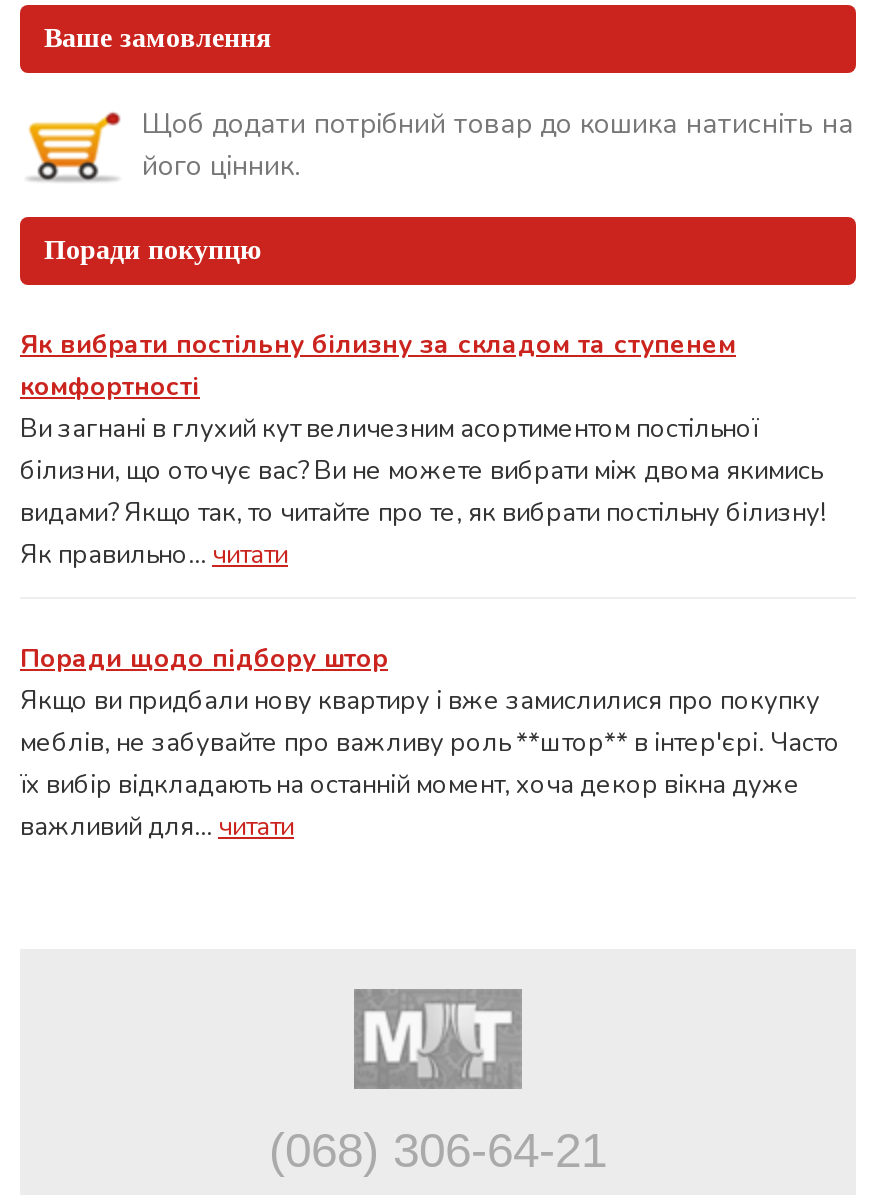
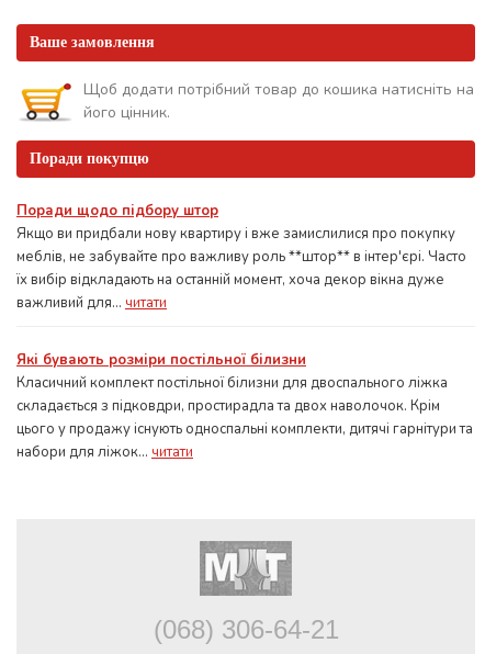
[20,327,826,573] Як вибрати постільну білизну за складом та ступенем | комфортності | Ви загнані в глухий кут величезним асортиментом постільної | білизни, що оточує вас? Ви не можете вибрати між двома якимись | видами? Якщо так, то читайте про те, як вибрати постільну білизну! | Як правильно... читати -> none
moved [20,641,840,845] -> [16,201,466,313]: Поради щодо підбору штор | Якщо ви придбали нову квартиру і вже замислилися про покупку | меблів, не забувайте про важливу роль **штор** в інтер'єрі. Часто | їх вибір відкладають на останній момент, хоча декор вікна дуже | важливий для... читати
none -> [16,350,473,462] Які бувають розміри постільної білизни | Класичний комплект постільної білизни для двоспального ліжка | складається з підковдри, простирадла та двох наволочок. Крім | цього у продажу існують односпальні комплекти, дитячі гарнітури та | набори для ліжок... читати

